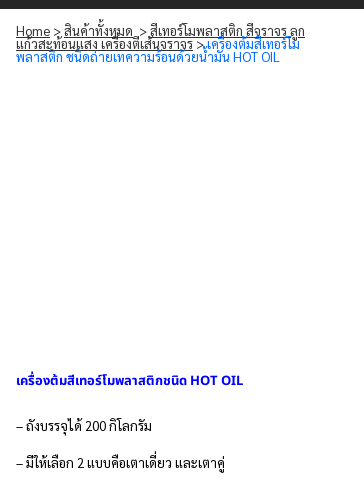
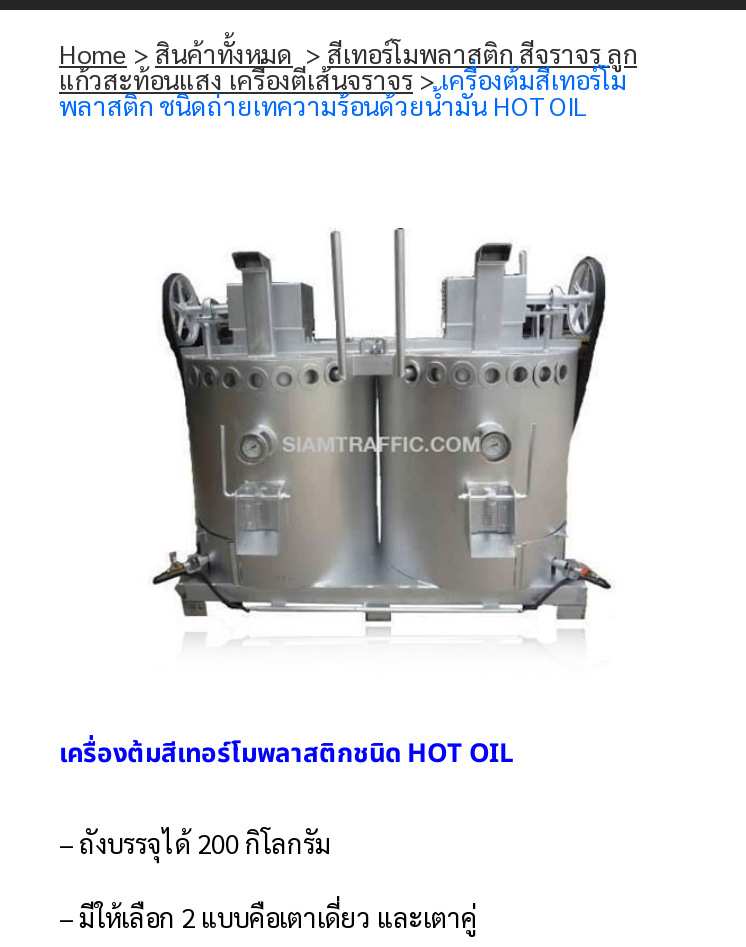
none -> [151,226,613,638] [image]

